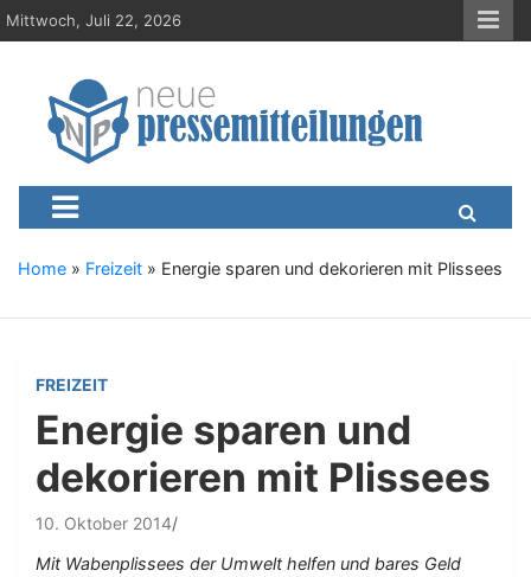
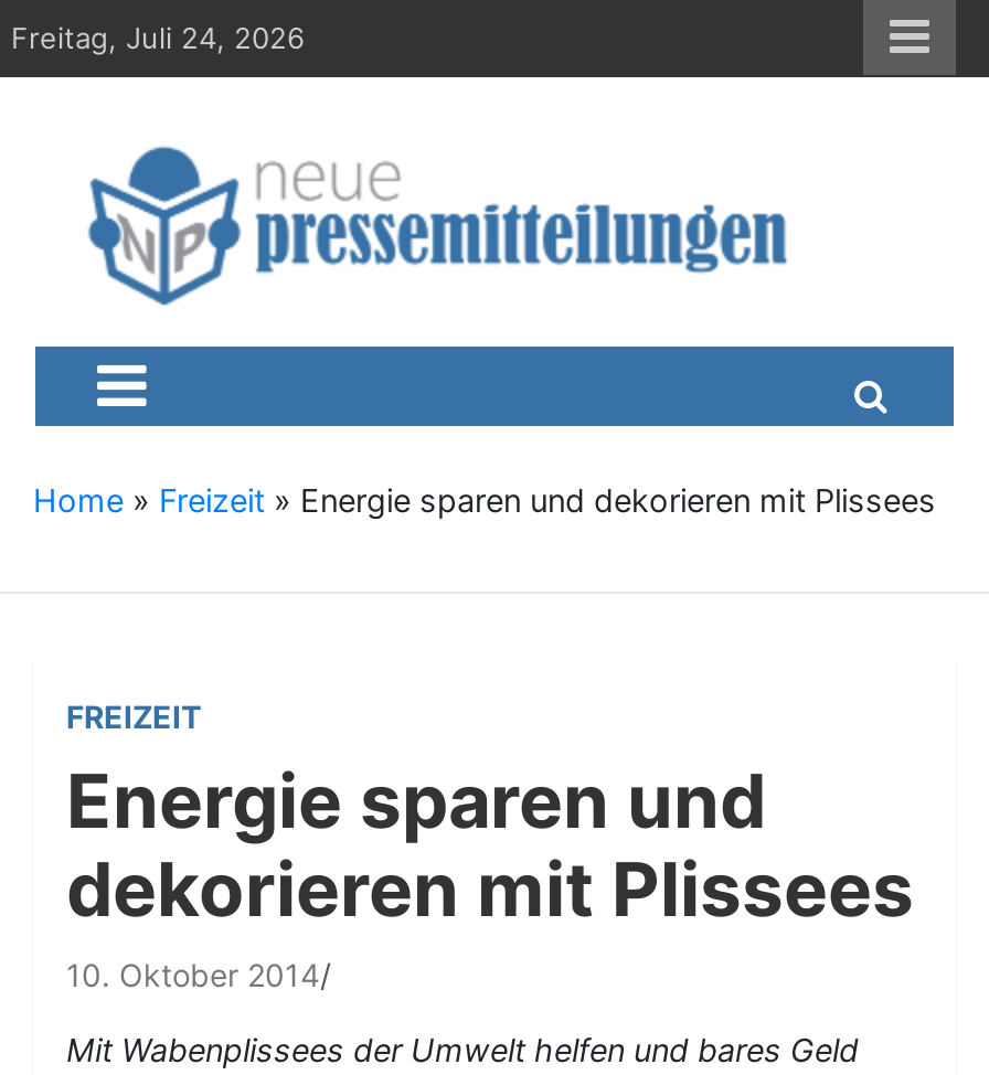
[6,11,181,30] Mittwoch, Juli 22, 2026 -> [11,20,305,55] Freitag, Juli 24, 2026

